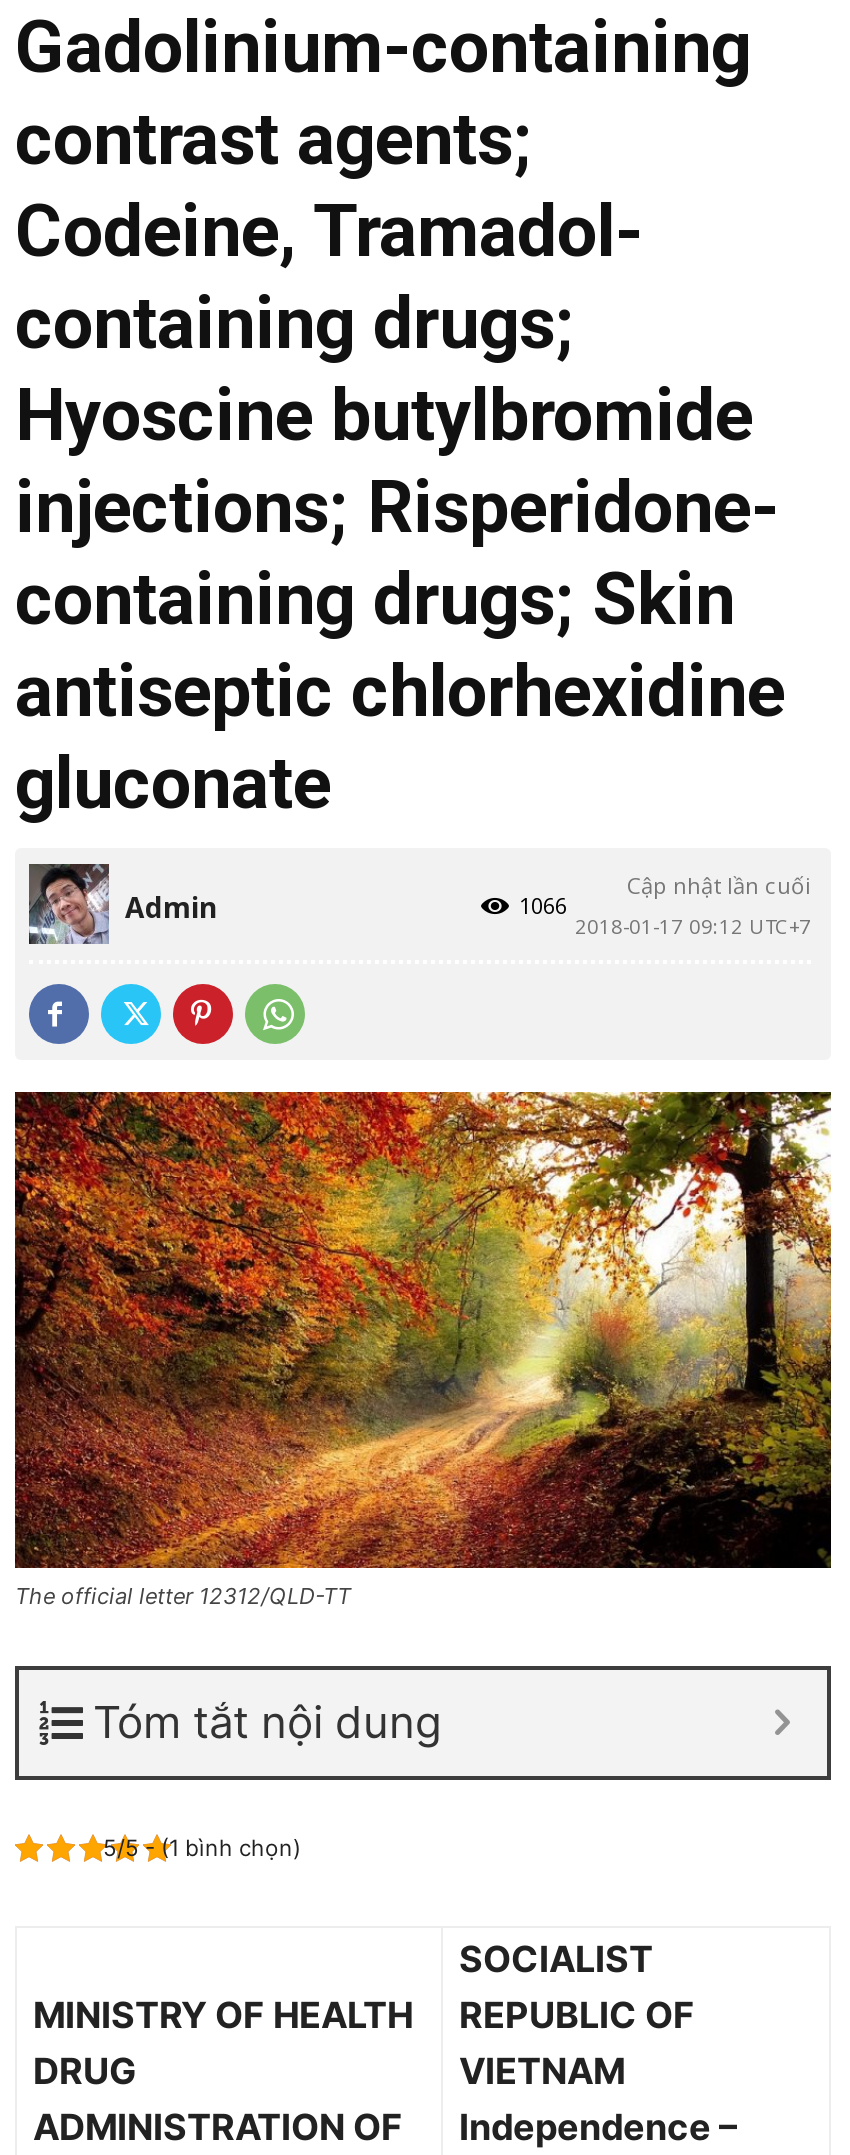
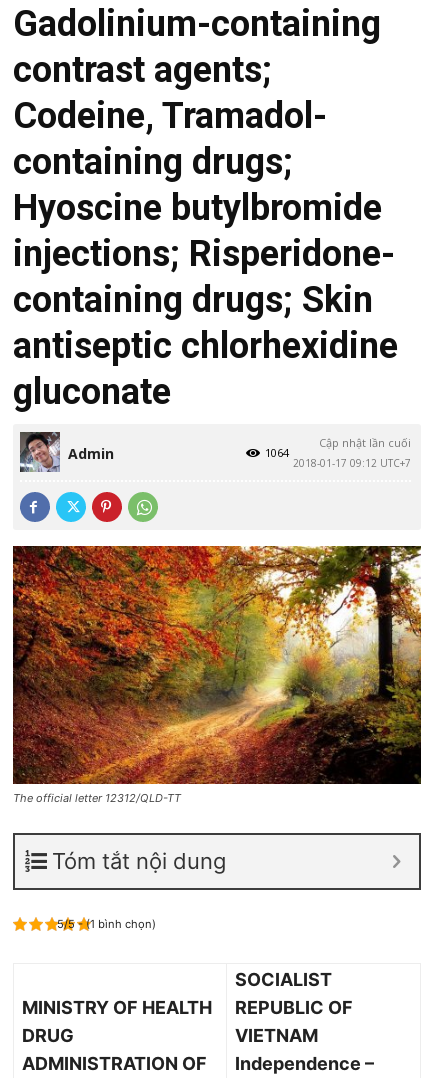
[519,890,567,920] 1066 -> [265,445,289,460] 1064

